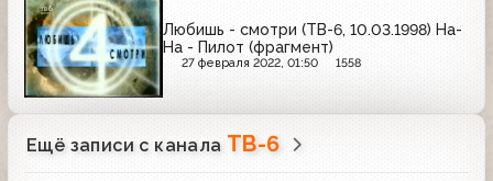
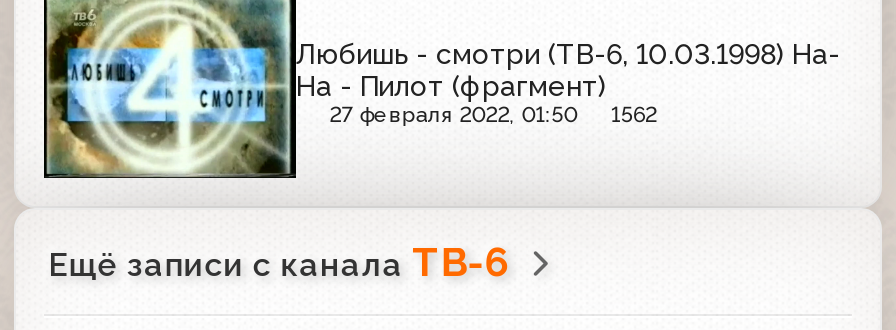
[181,56,361,71] 27 февраля 2022, 01:50 1558 -> [329,103,657,129] 27 февраля 2022, 01:50 1562

